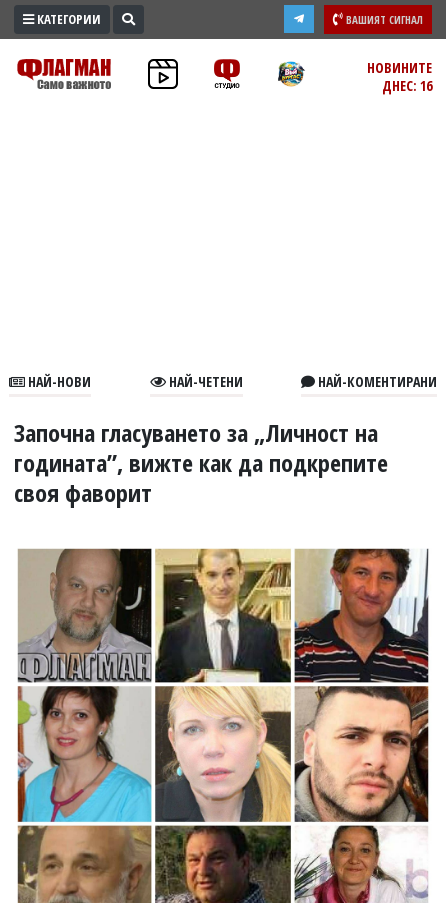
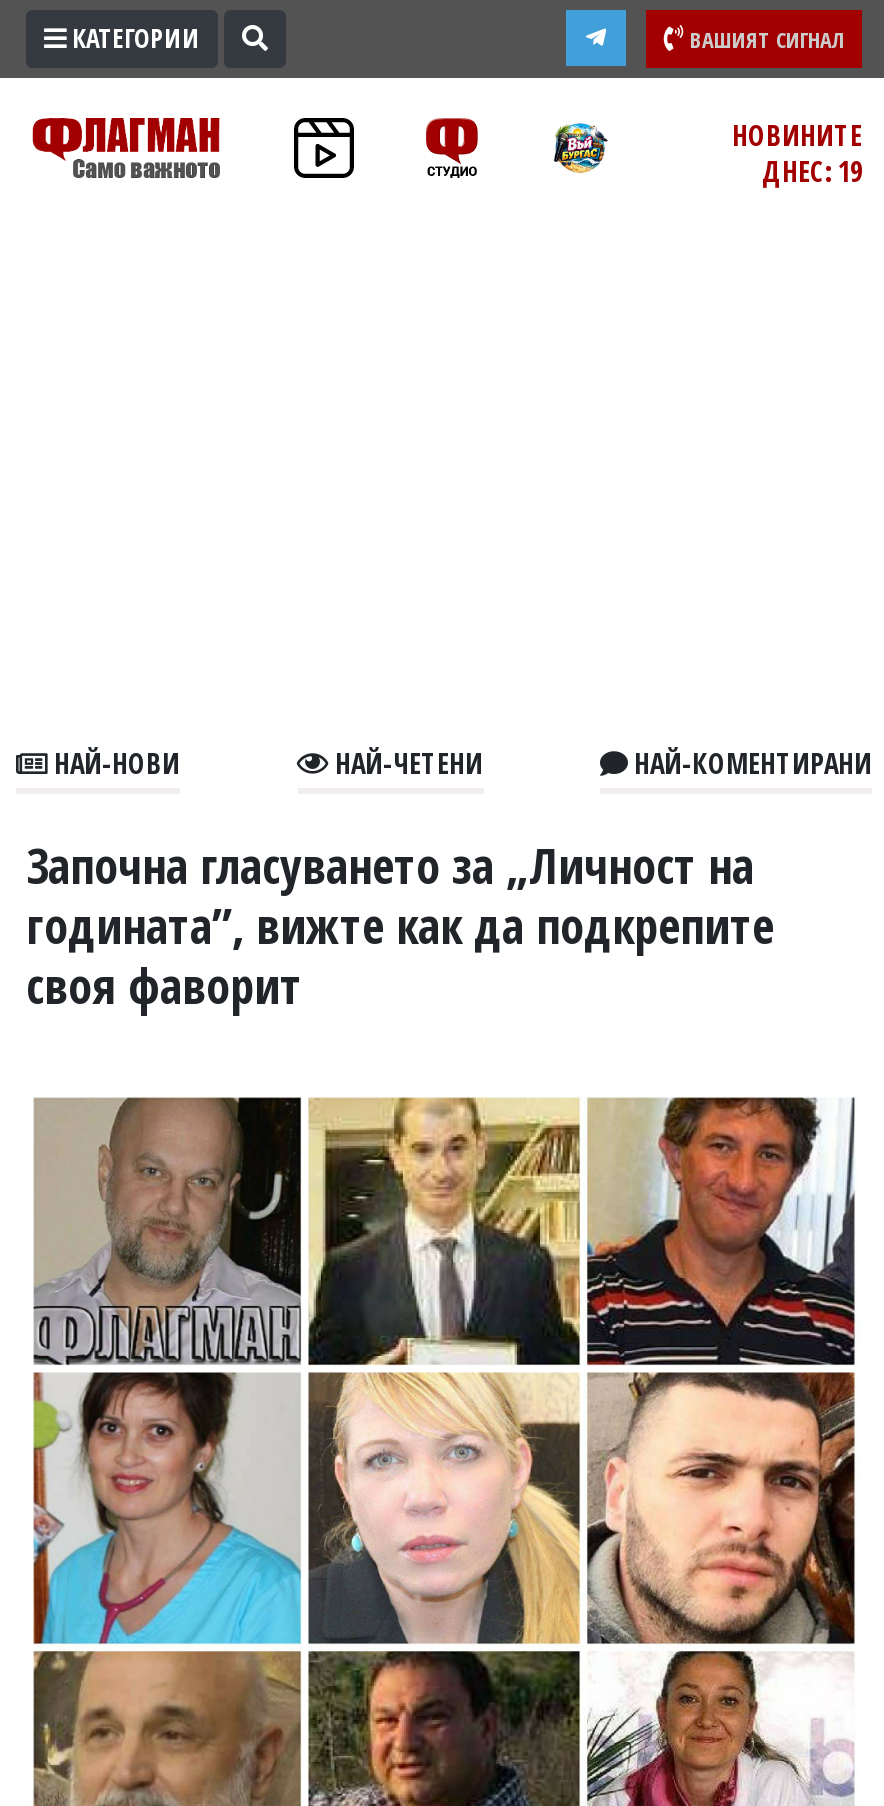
[382,76,432,95] ДНЕС: 16 -> [762,152,862,190] ДНЕС: 19

